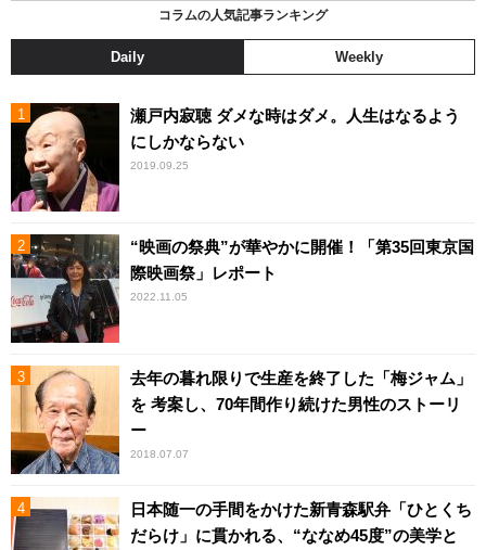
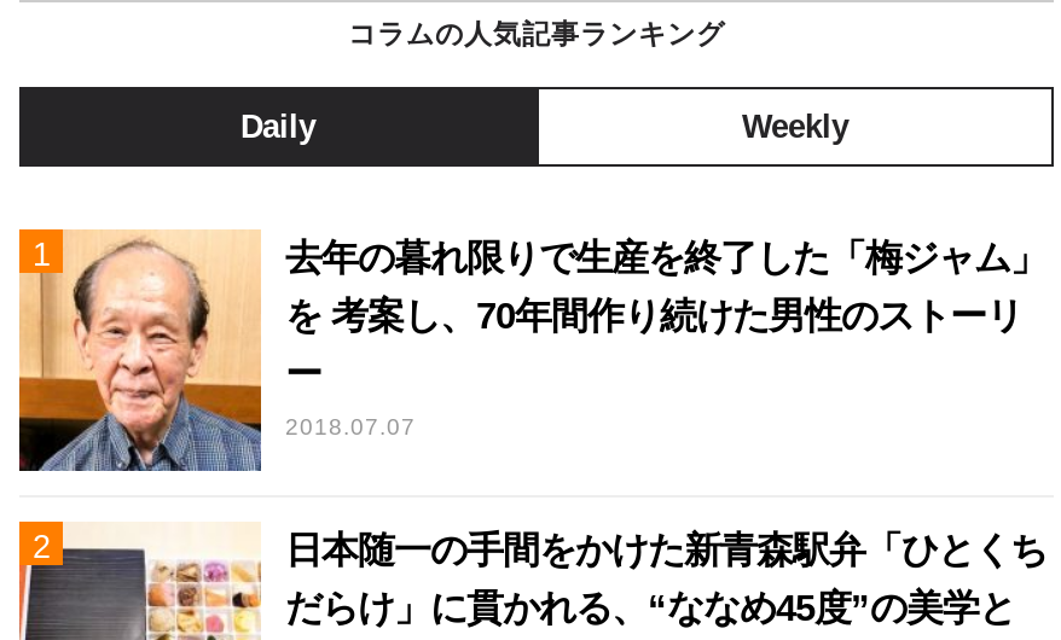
[10,102,460,213] [image] | 瀬戸内寂聴 ダメな時はダメ。人生はなるよう | にしかならない | 2019.09.25 -> none
[10,233,474,344] [image] | “映画の祭典”が華やかに開催！「第35回東京国 | 際映画祭」レポート | 2022.11.05 -> none

